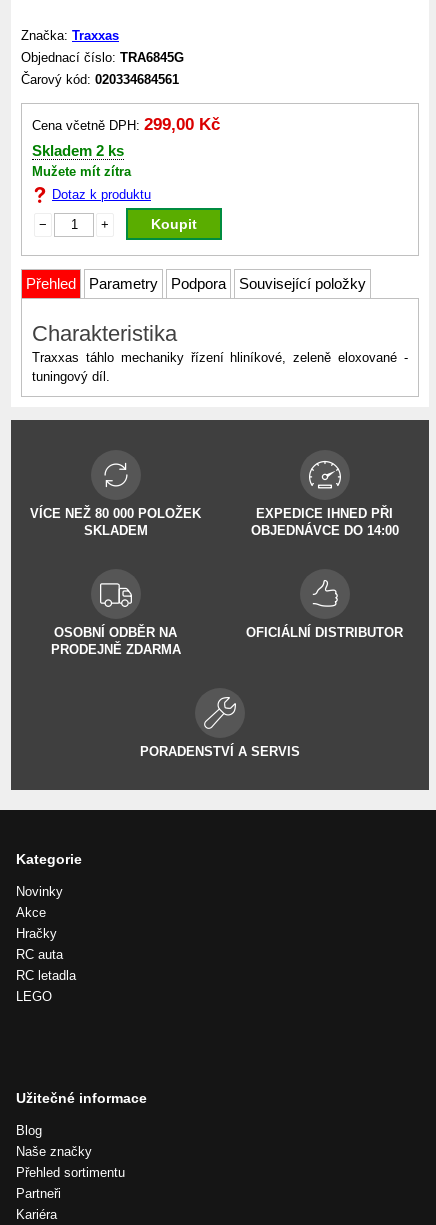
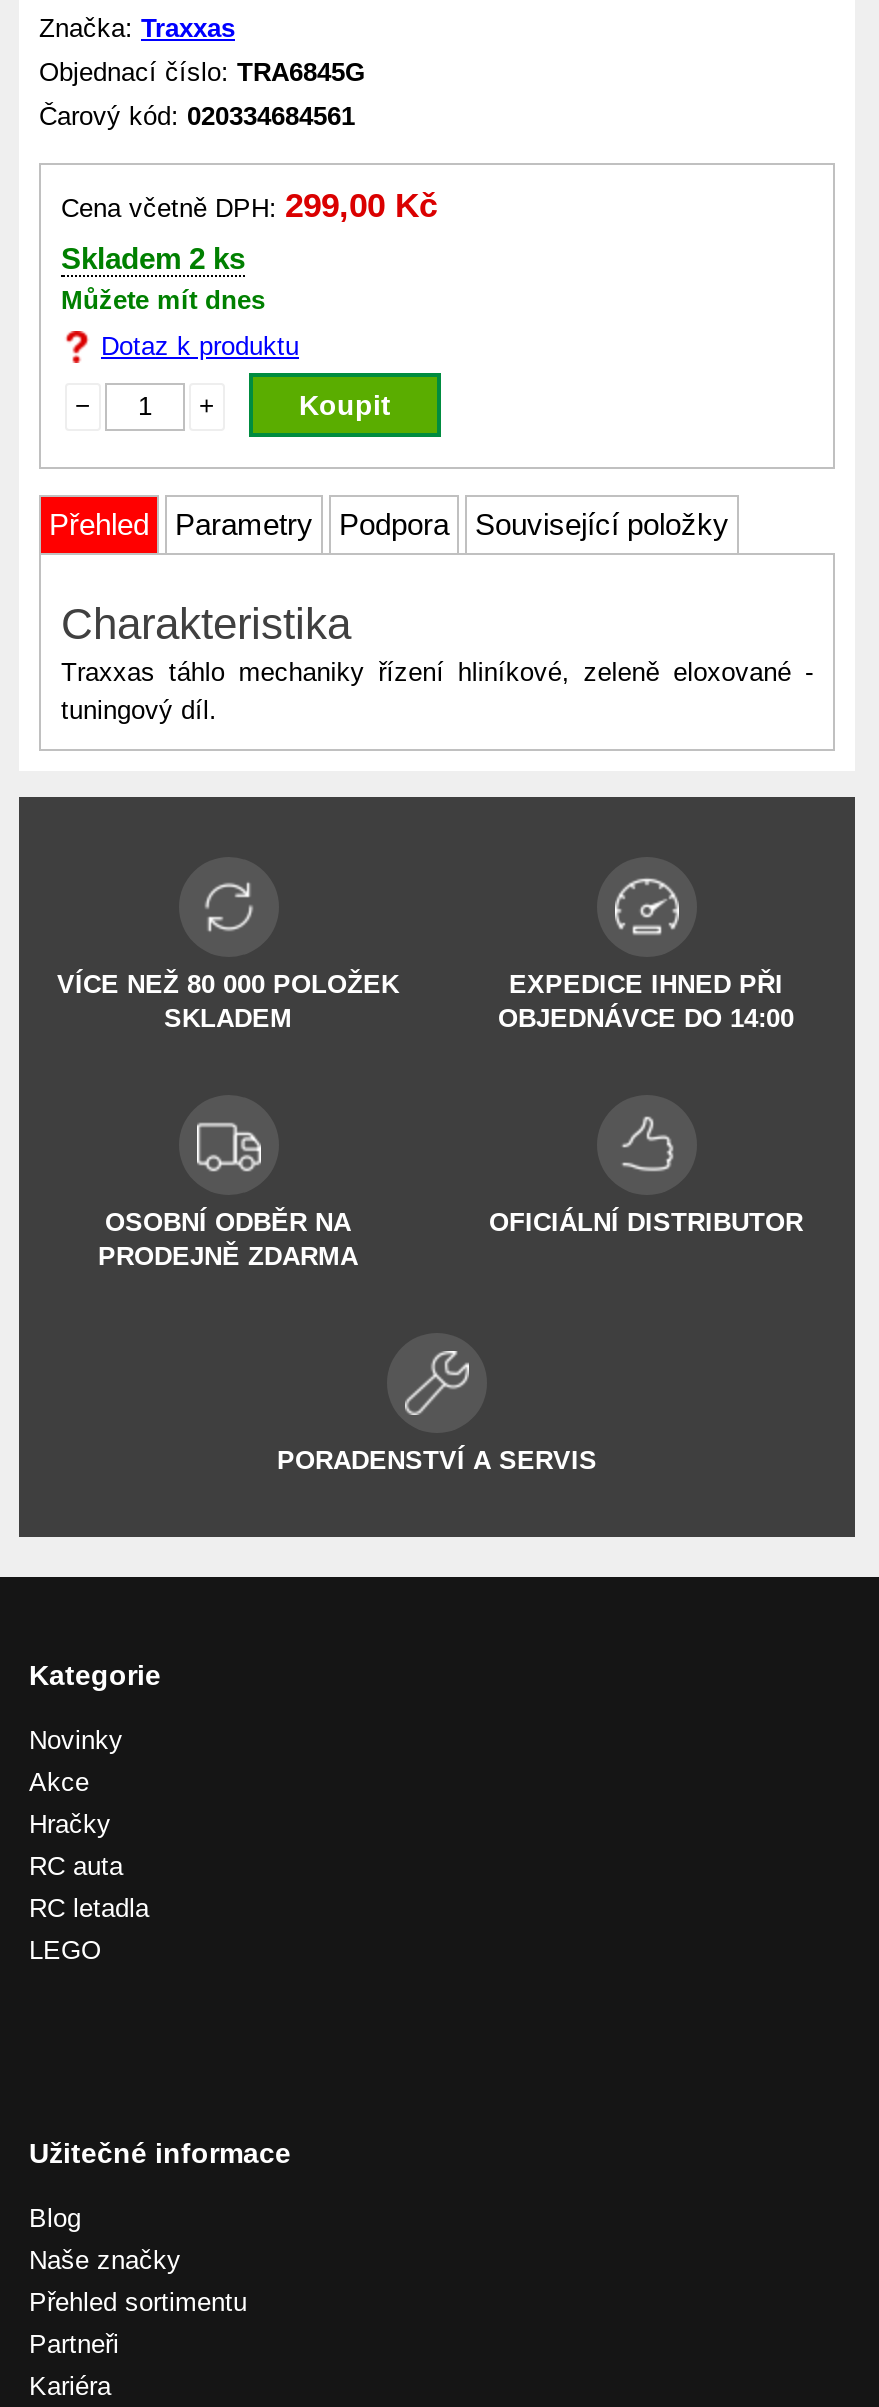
[32,163,131,178] Mužete mít zítra -> [61,284,265,314] Můžete mít dnes

